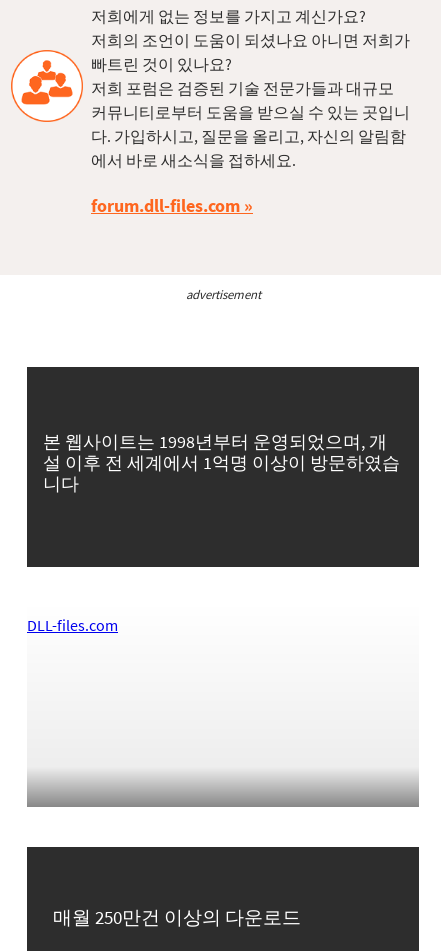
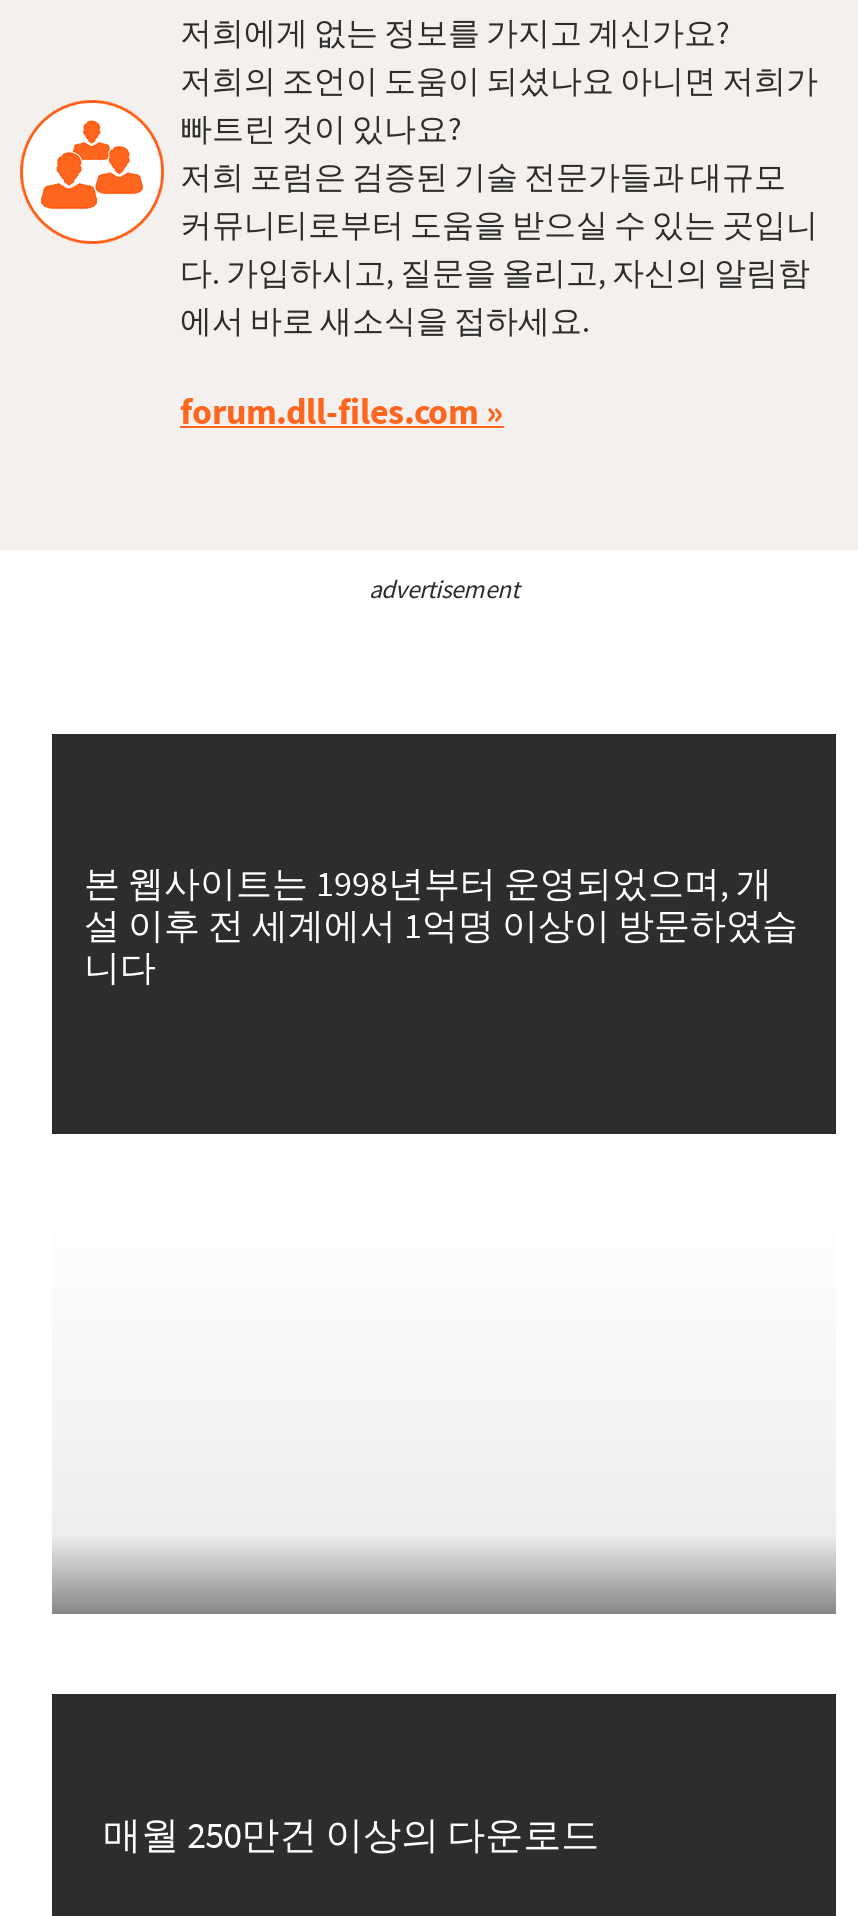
[27,615,118,635] DLL-files.com -> none

